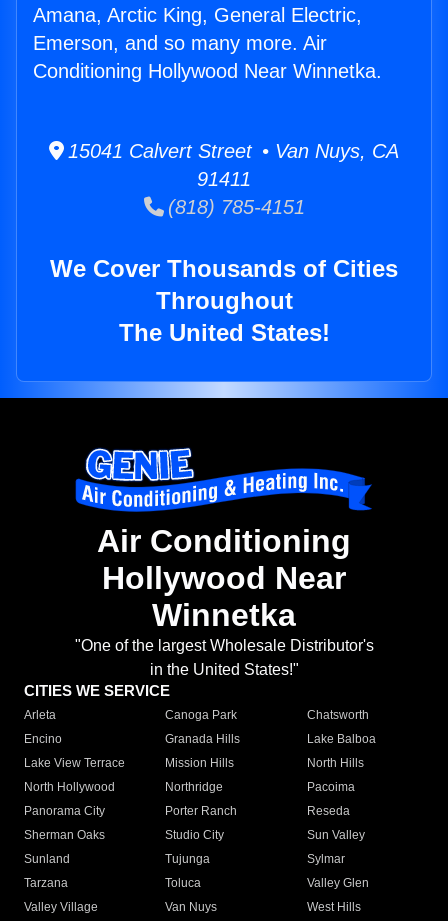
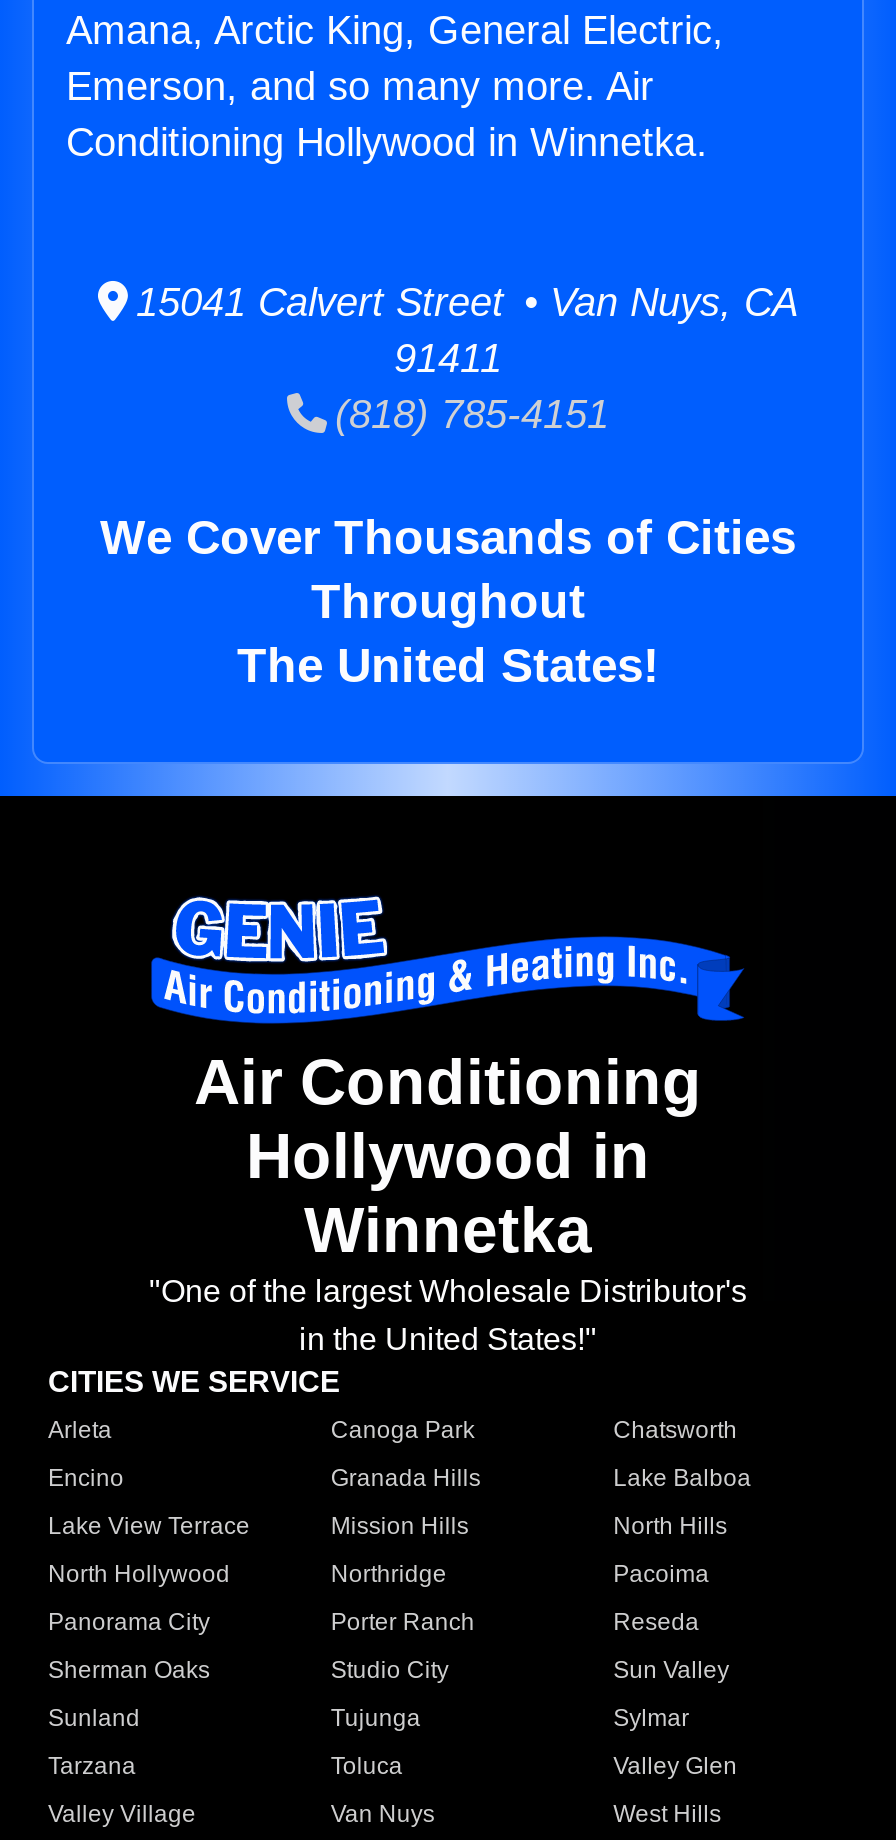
[33,60,382,82] Conditioning Hollywood Near Winnetka. -> [66,120,708,164] Conditioning Hollywood in Winnetka.
[102,560,346,596] Hollywood Near -> [246,1121,650,1193] Hollywood in

